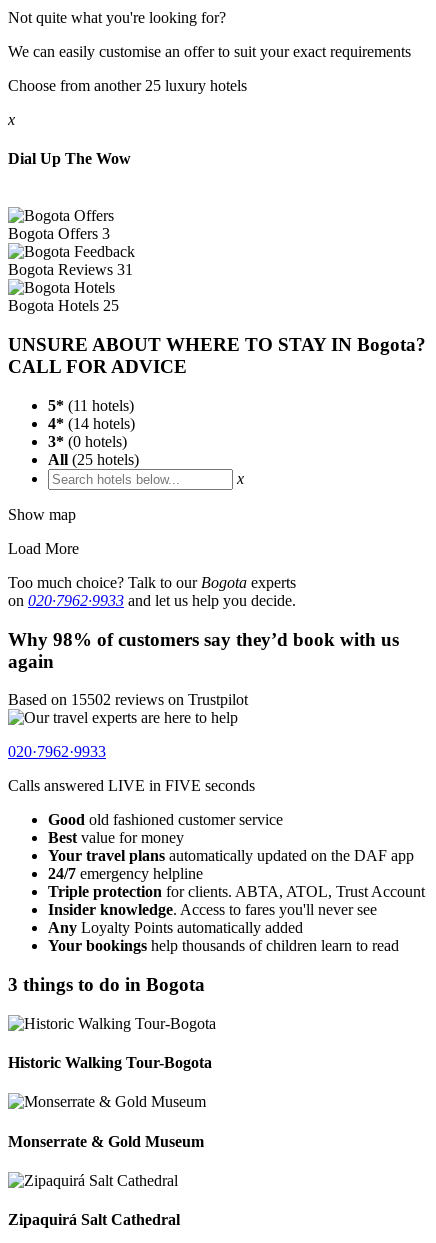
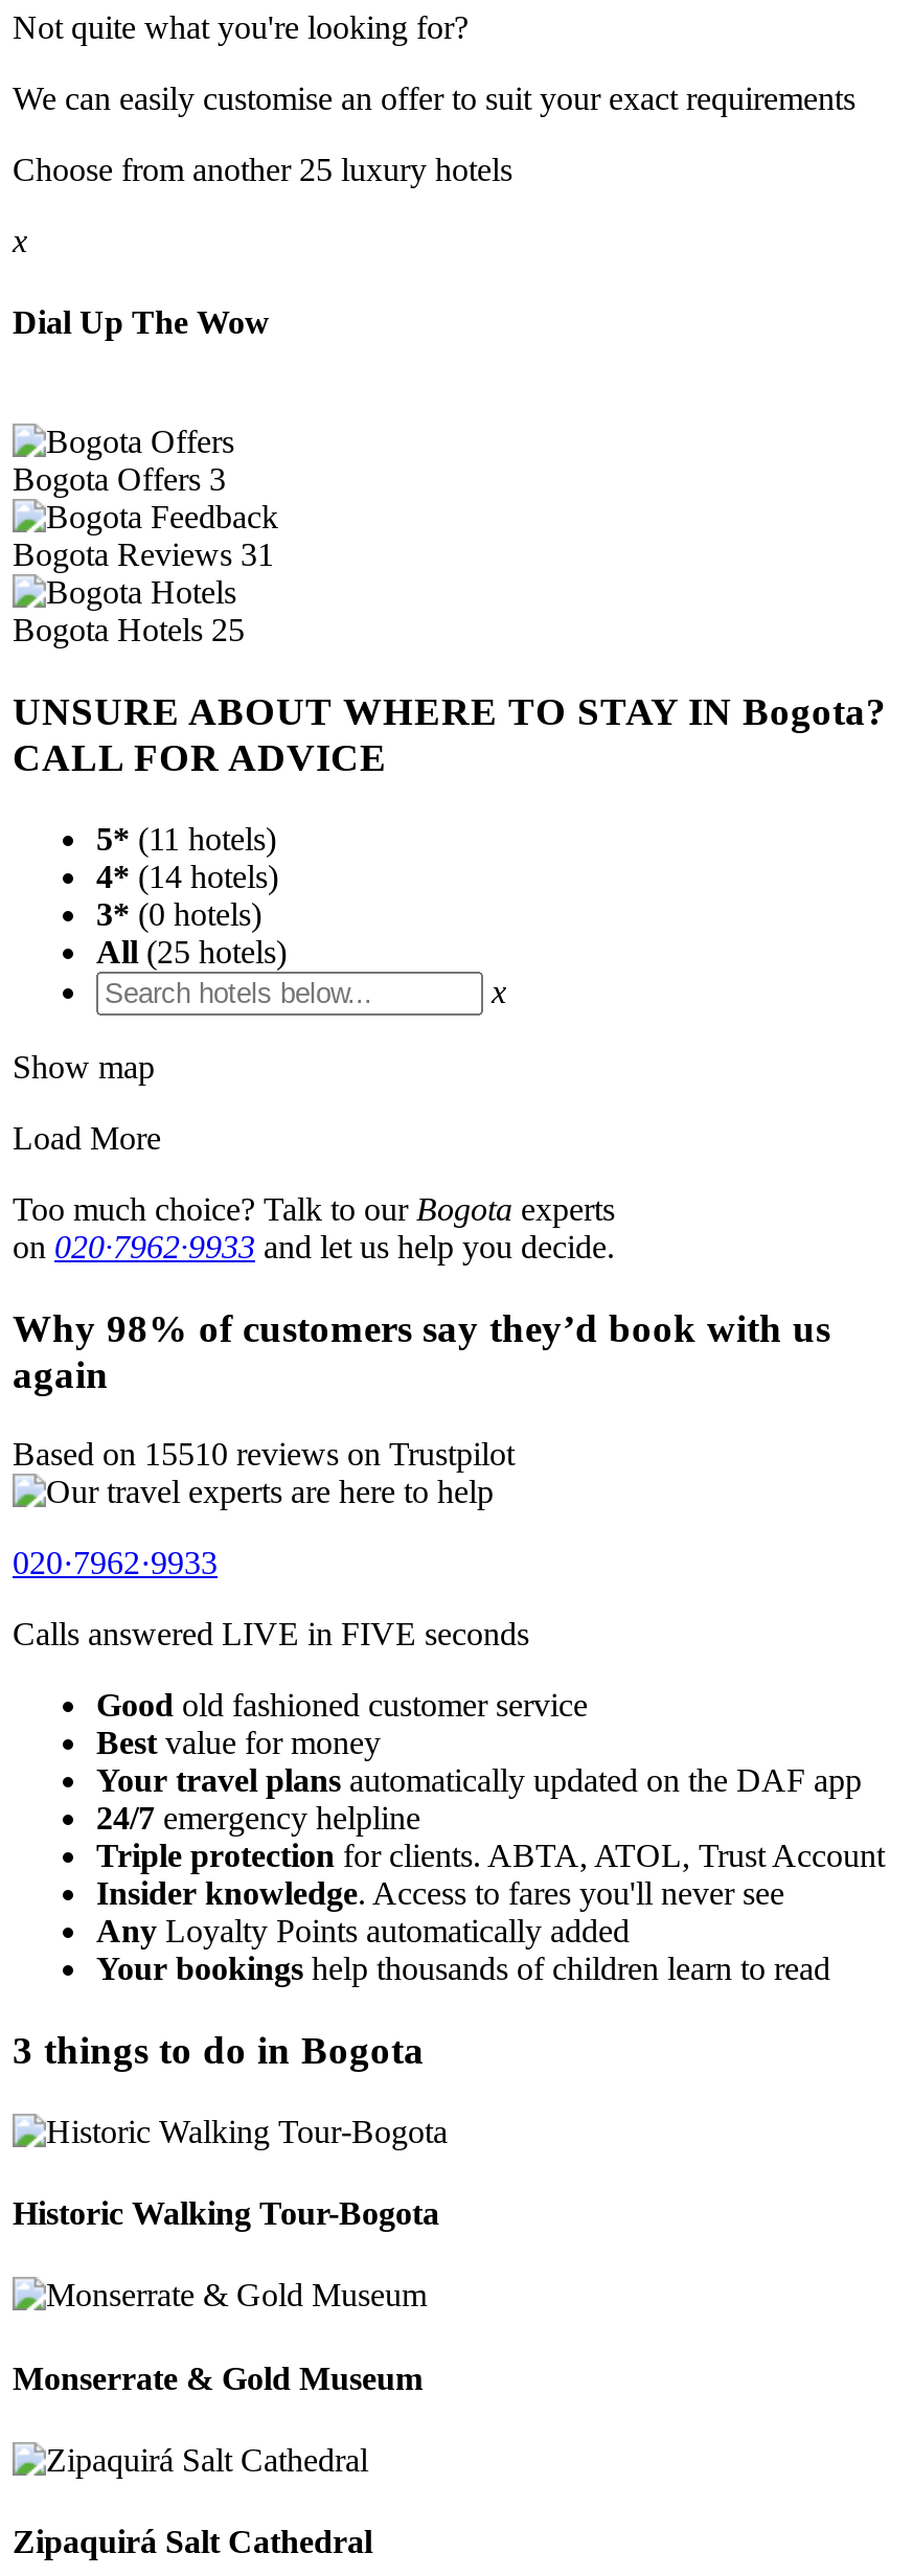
[8,691,248,708] Based on 15502 reviews on Trustpilot -> [13,1437,515,1472] Based on 15510 reviews on Trustpilot

